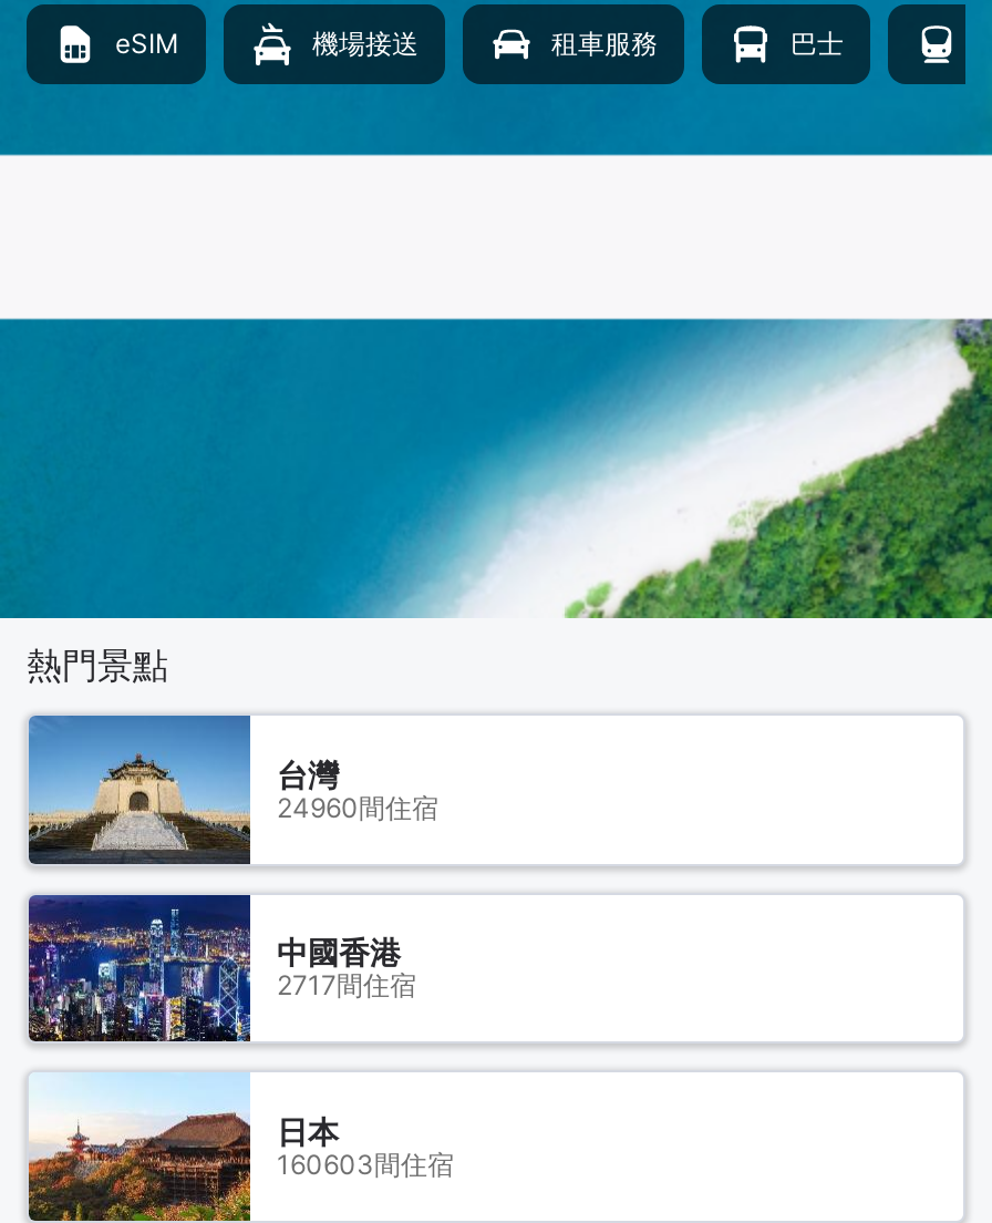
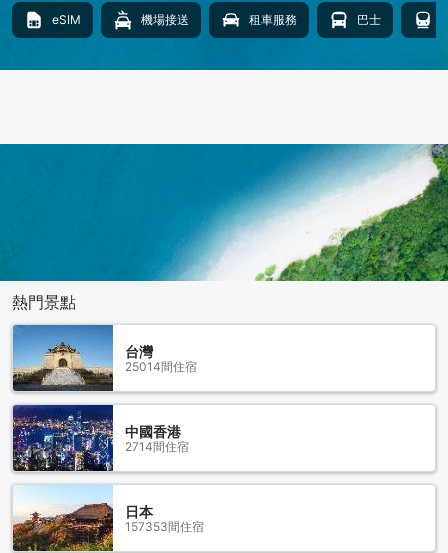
[277,791,438,824] 24960間住宿 -> [125,358,197,373] 25014間住宿
[277,969,416,1002] 2717間住宿 -> [125,438,189,453] 2714間住宿
[277,1147,454,1180] 160603間住宿 -> [125,518,204,533] 157353間住宿

